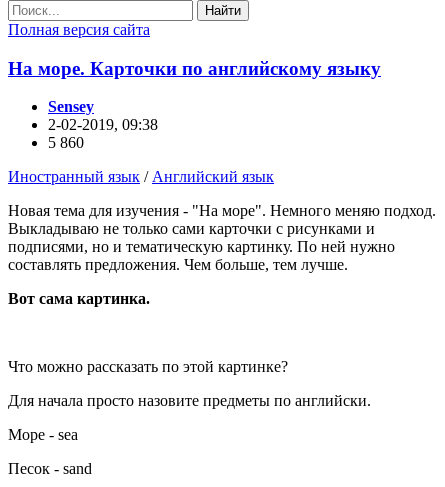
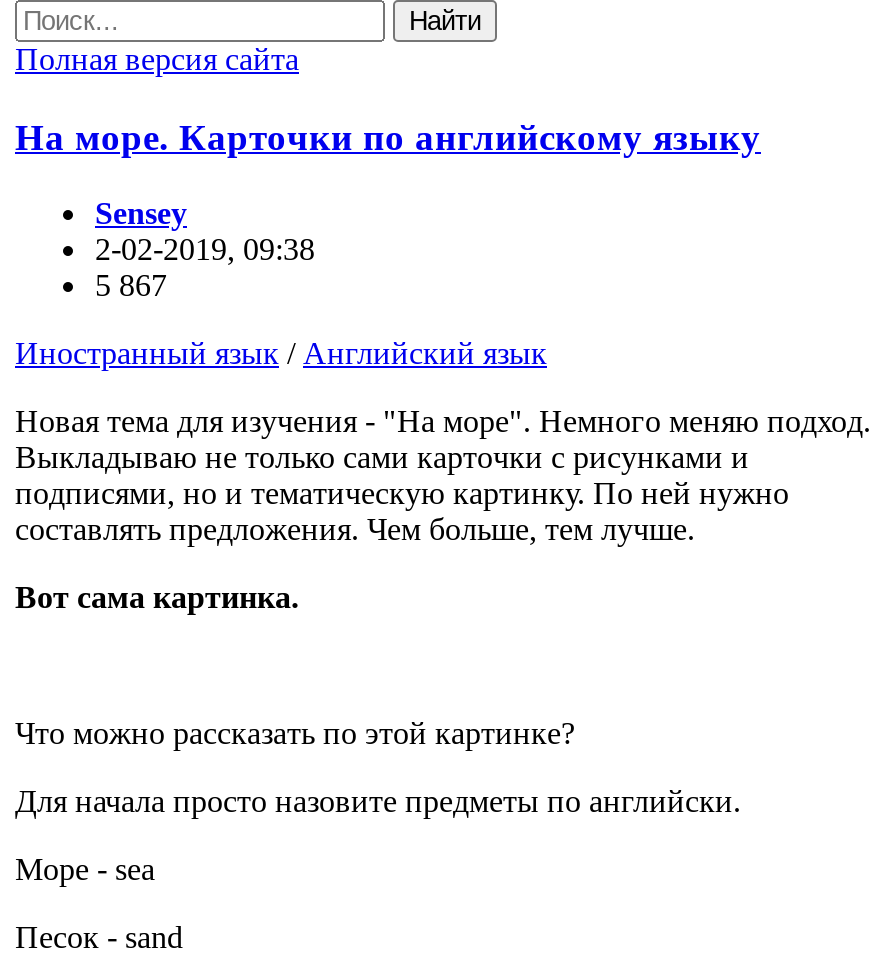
[48,134,84,151] 5 860 -> [95,269,167,303] 5 867

